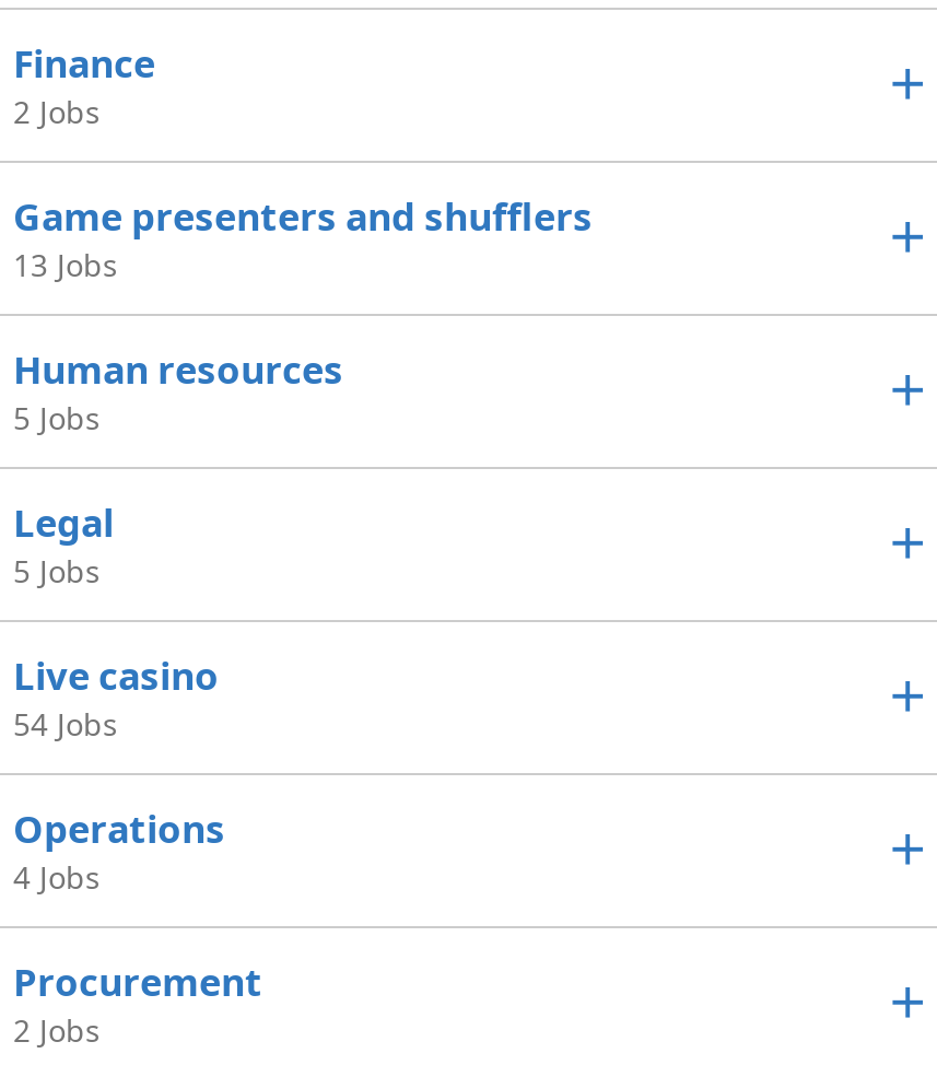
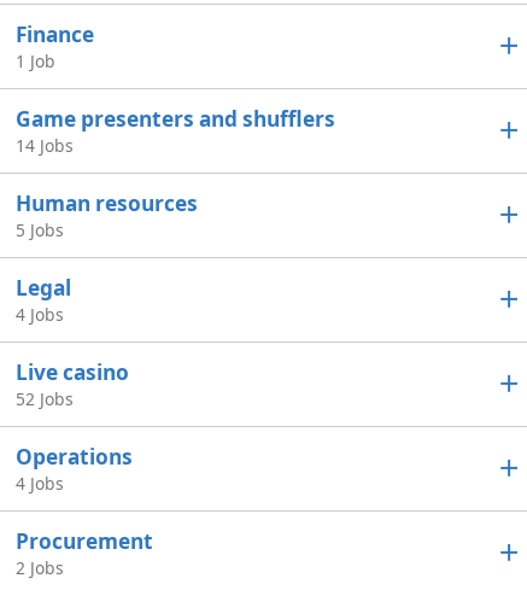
[13,91,101,133] 2 Jobs -> [16,50,55,73] 1 Job
[13,244,118,285] 13 Jobs -> [16,134,74,157] 14 Jobs
[13,550,101,591] 5 Jobs -> [16,303,64,326] 4 Jobs
[13,703,118,744] 54 Jobs -> [16,387,74,410] 52 Jobs

